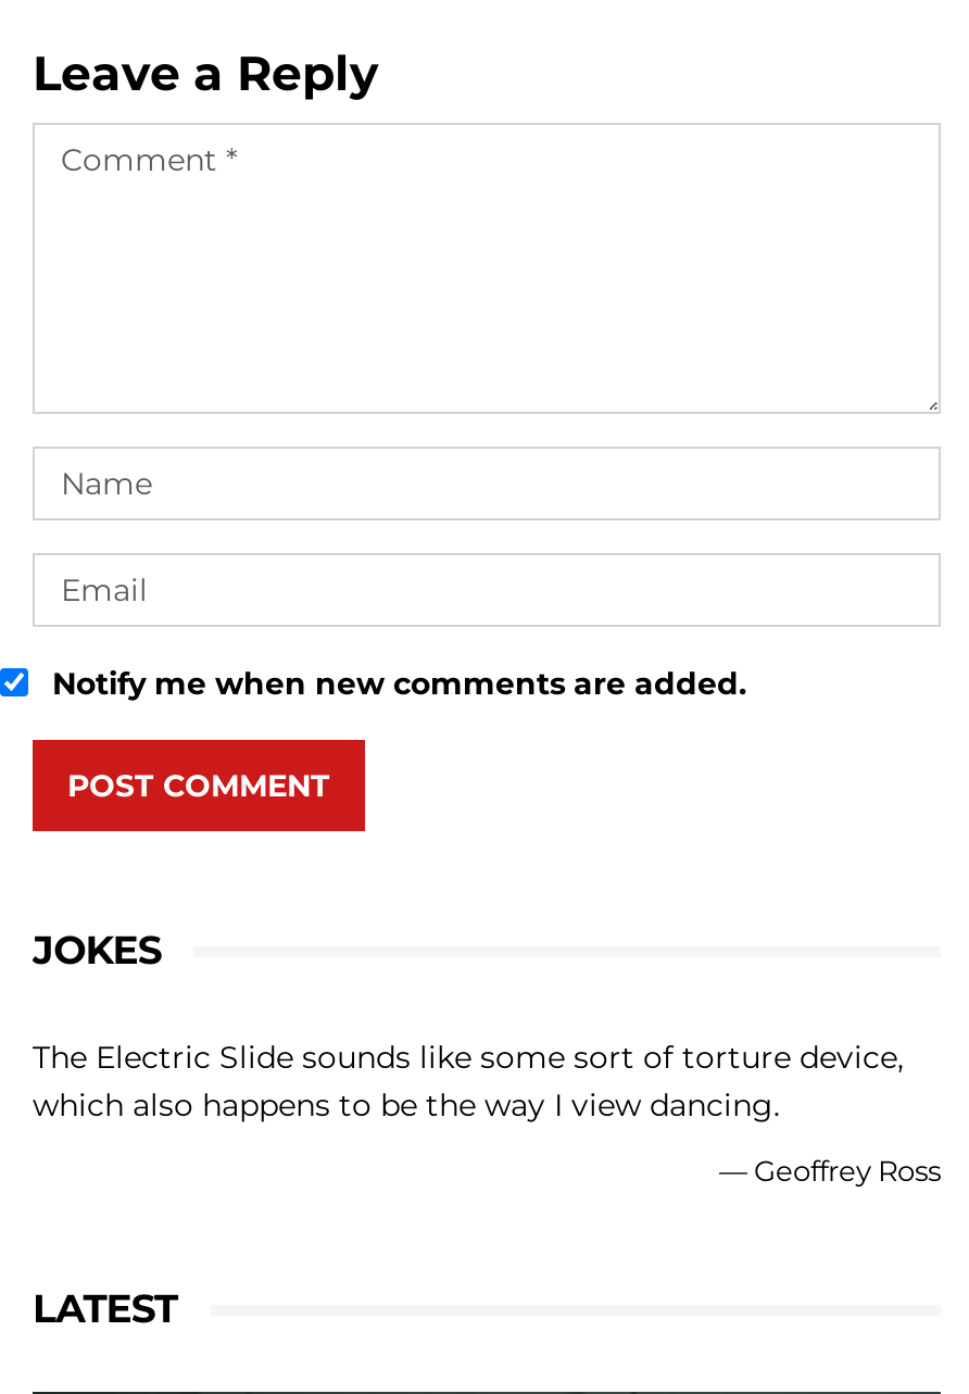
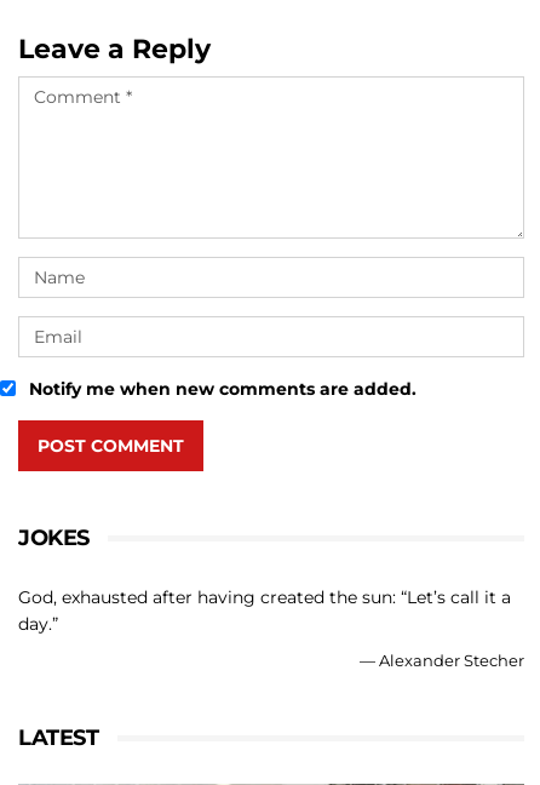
[33,1038,904,1125] The Electric Slide sounds like some sort of torture device, | which also happens to be the way I view dancing. -> [18,586,511,635] God, exhausted after having created the sun: “Let’s call it a | day.”
[719,1153,941,1188] — Geoffrey Ross -> [360,651,524,670] — Alexander Stecher

